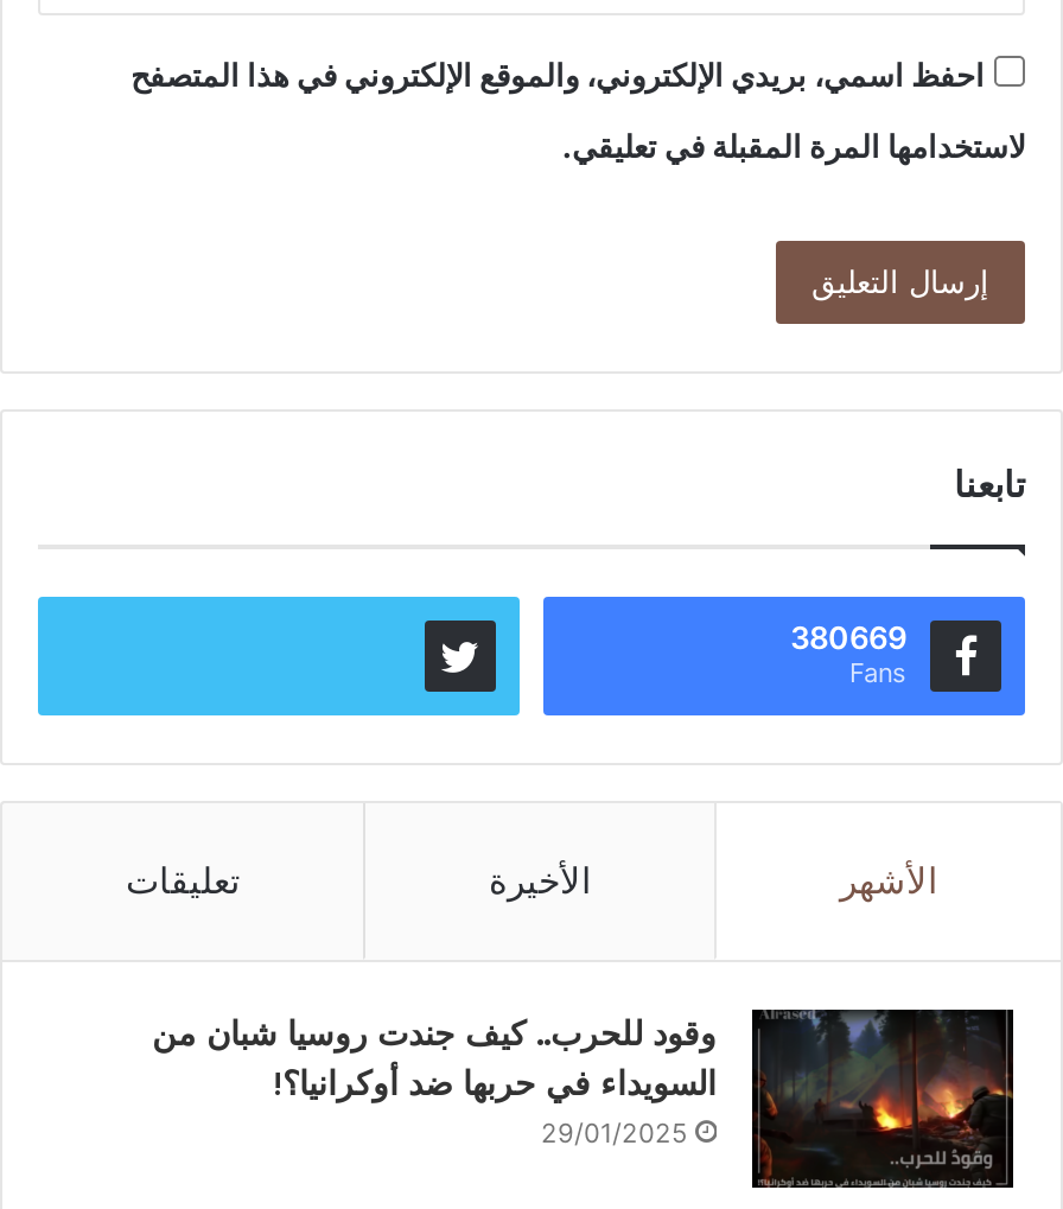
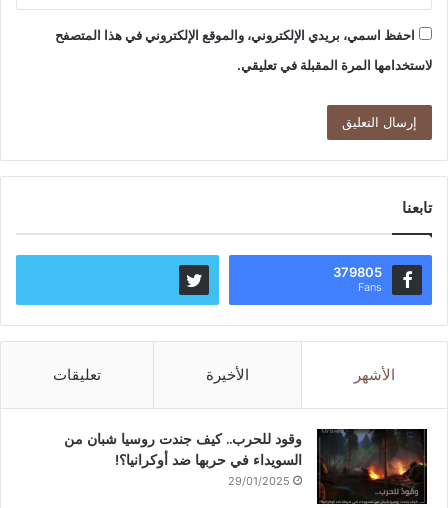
[790,619,906,657] 380669 -> [333,264,382,280] 379805

